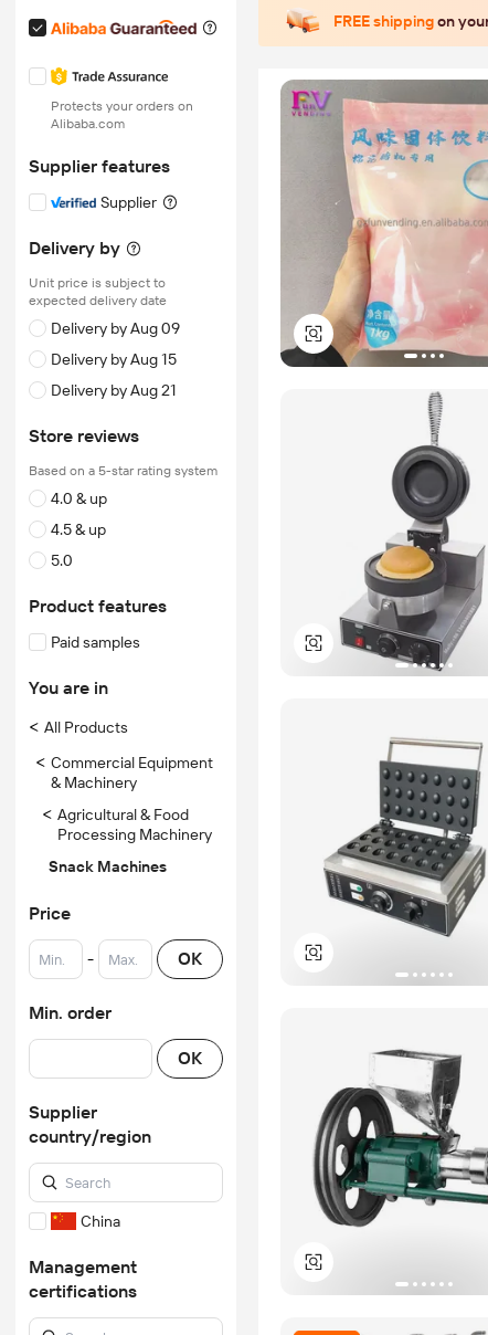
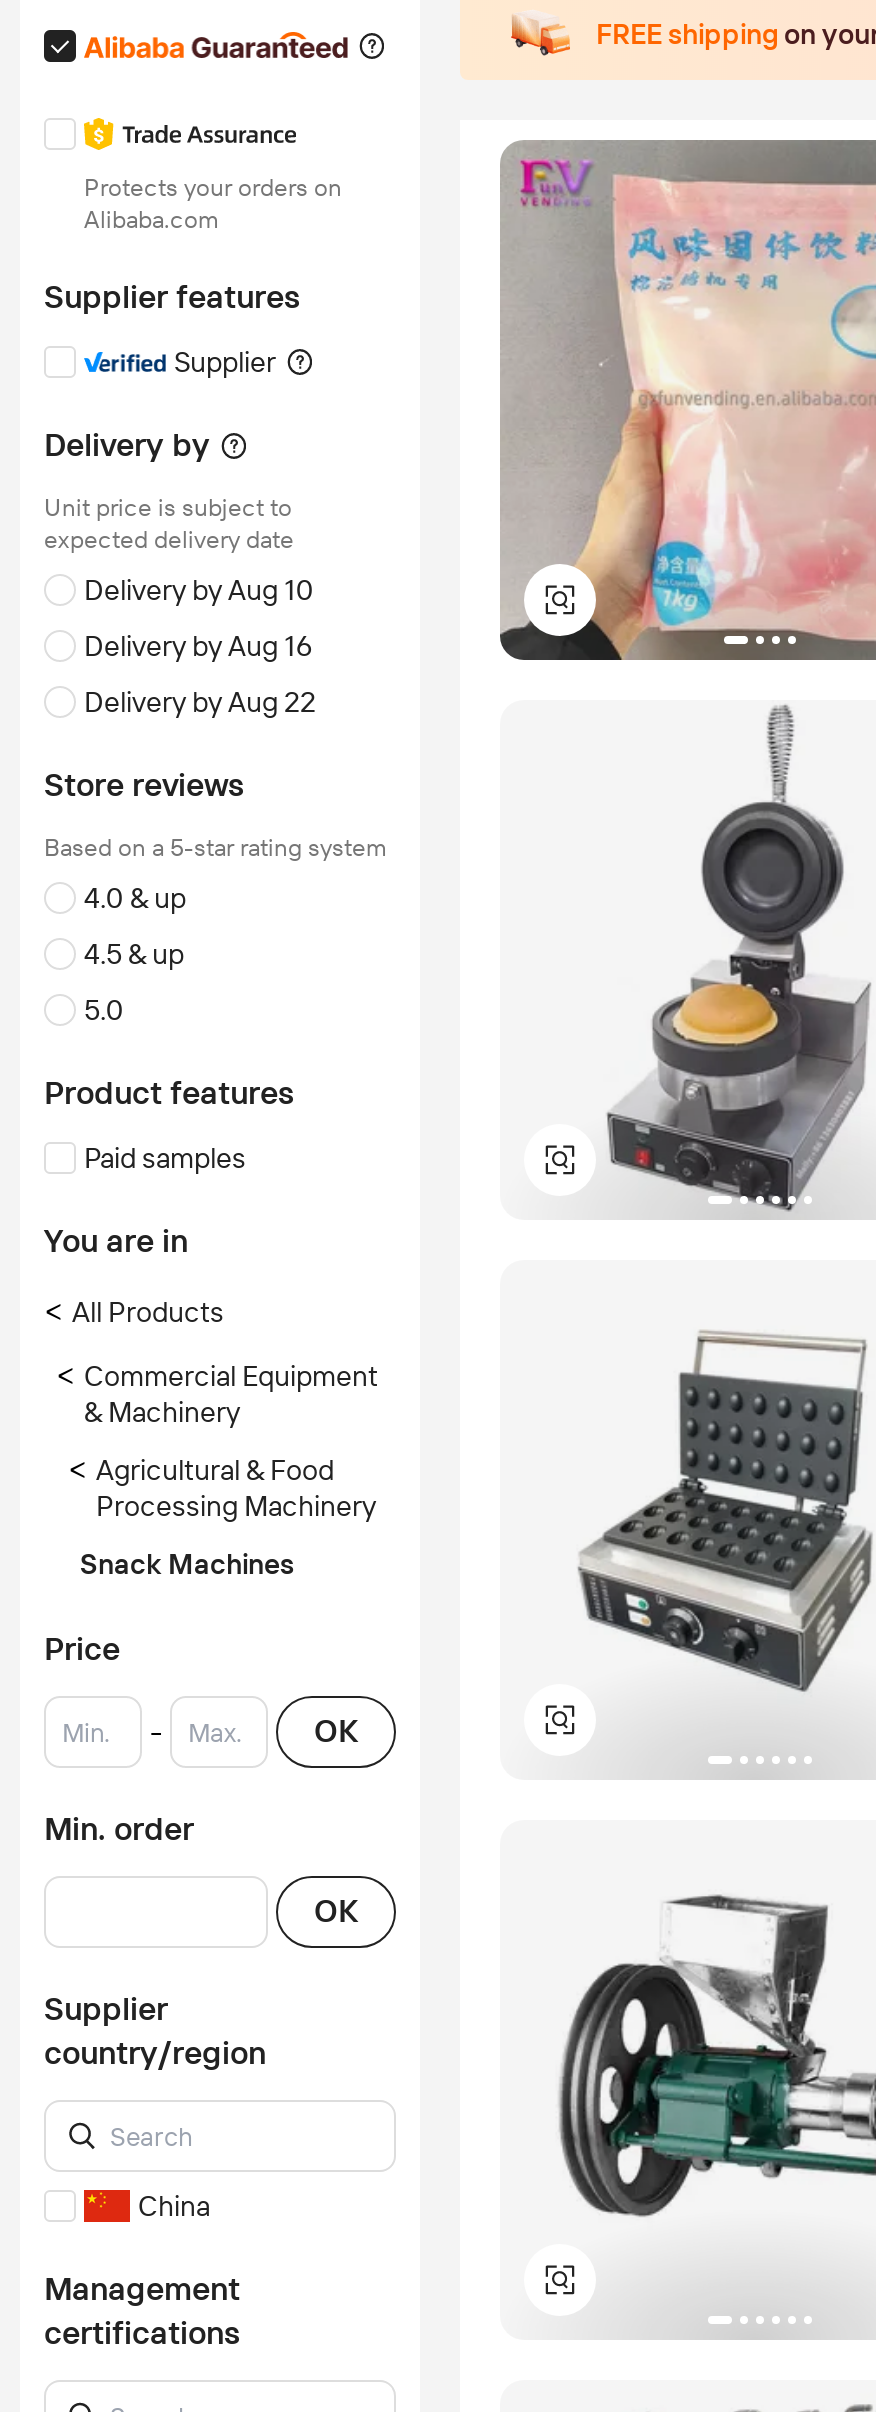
[51,319,180,337] Delivery by Aug 09 -> [84,574,314,606] Delivery by Aug 10
[51,350,177,368] Delivery by Aug 15 -> [84,630,312,662] Delivery by Aug 16
[51,381,177,399] Delivery by Aug 21 -> [84,686,316,718] Delivery by Aug 22

